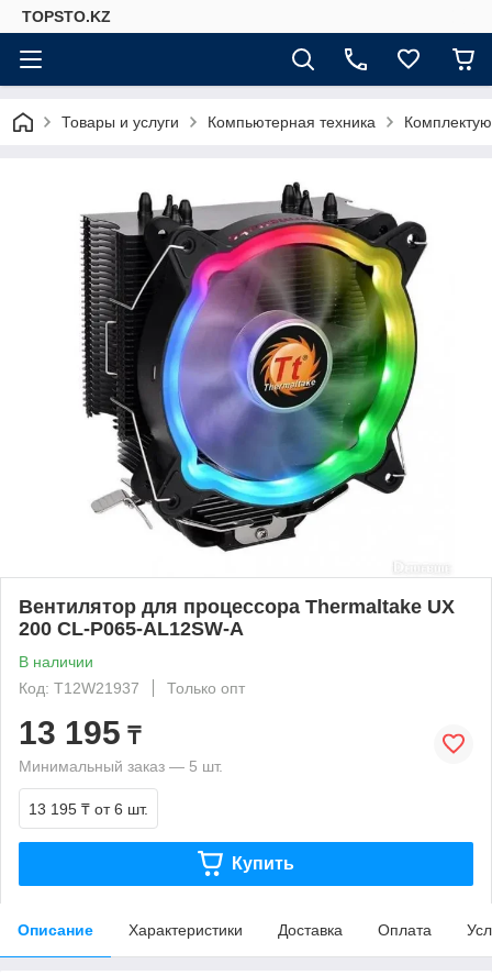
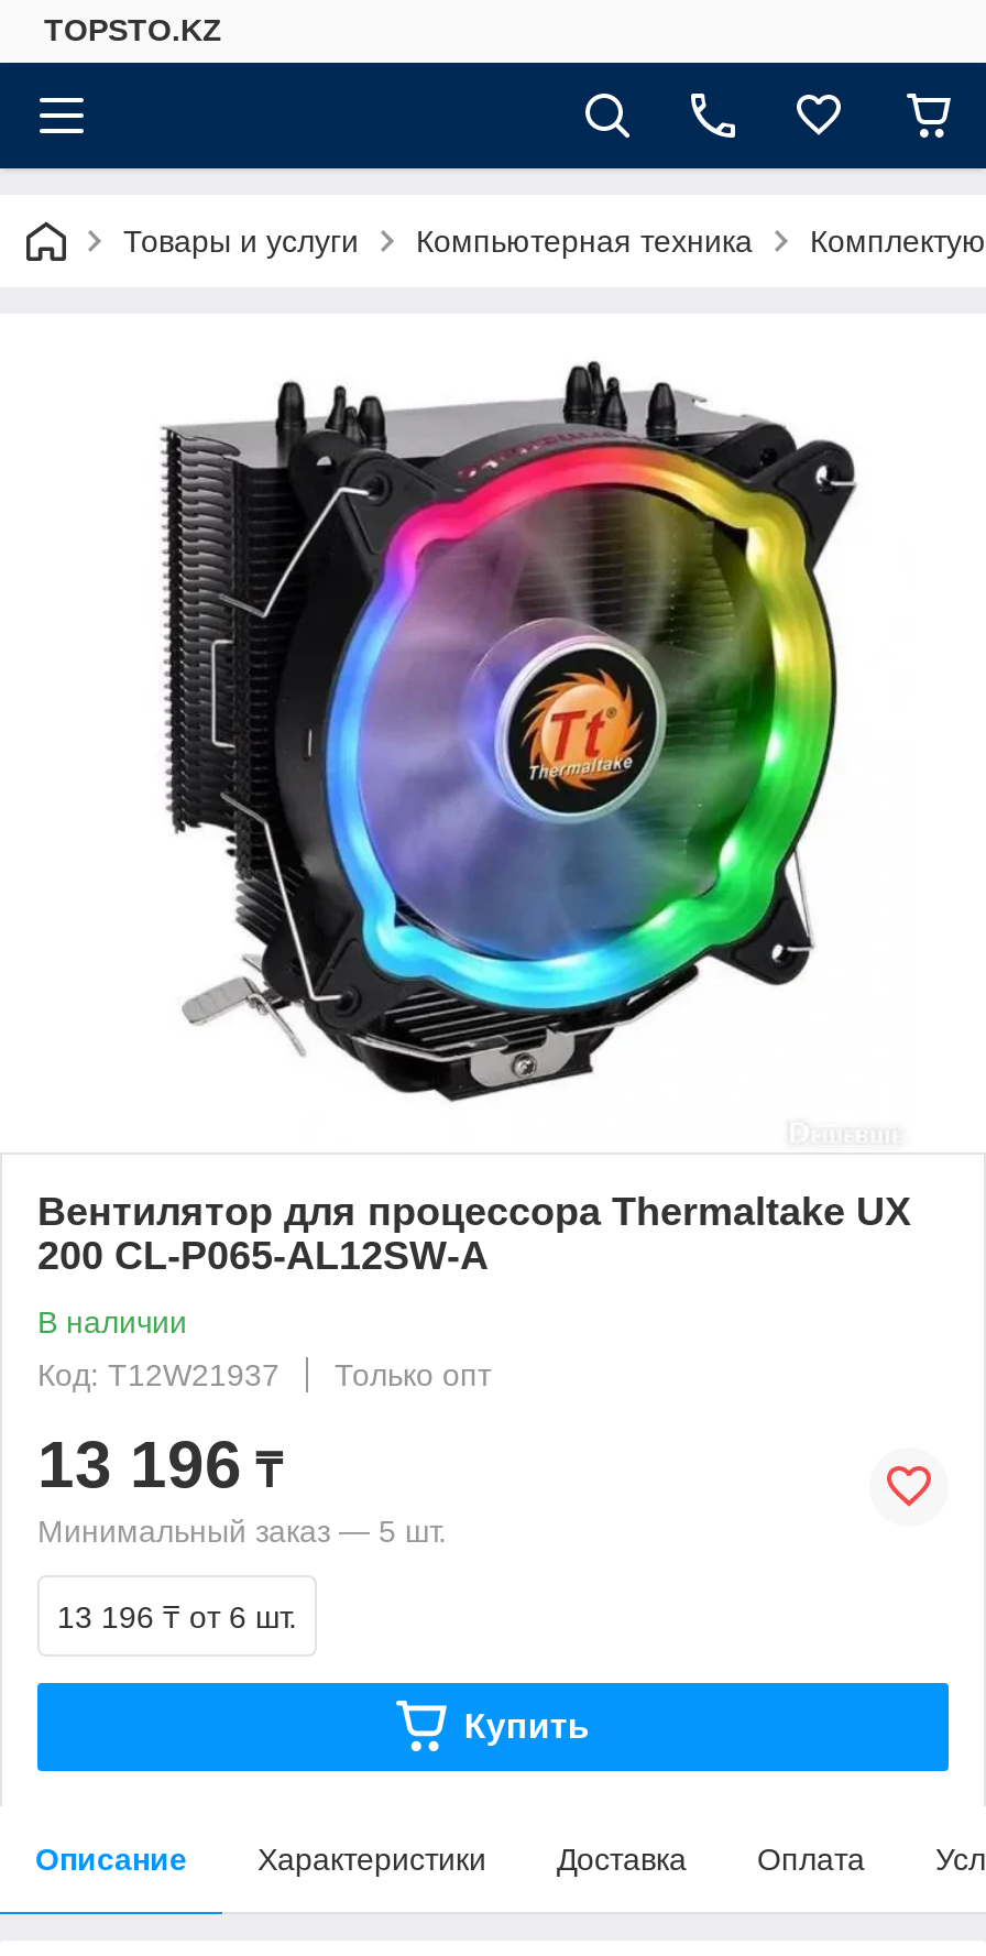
[19,714,141,751] 13 195 ₸ -> [37,1427,282,1500] 13 196 ₸
[29,800,148,818] 13 195 ₸ от 6 шт. -> [57,1599,297,1634] 13 196 ₸ от 6 шт.

